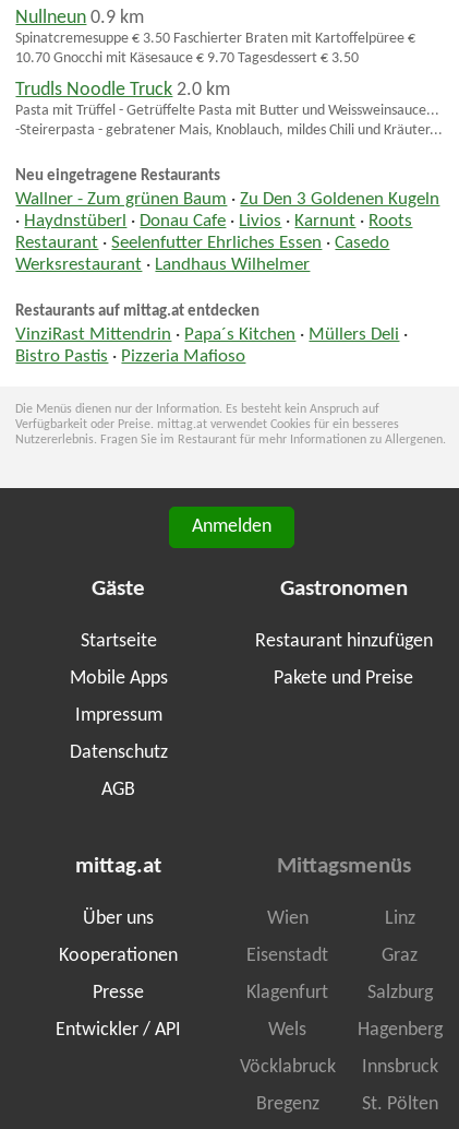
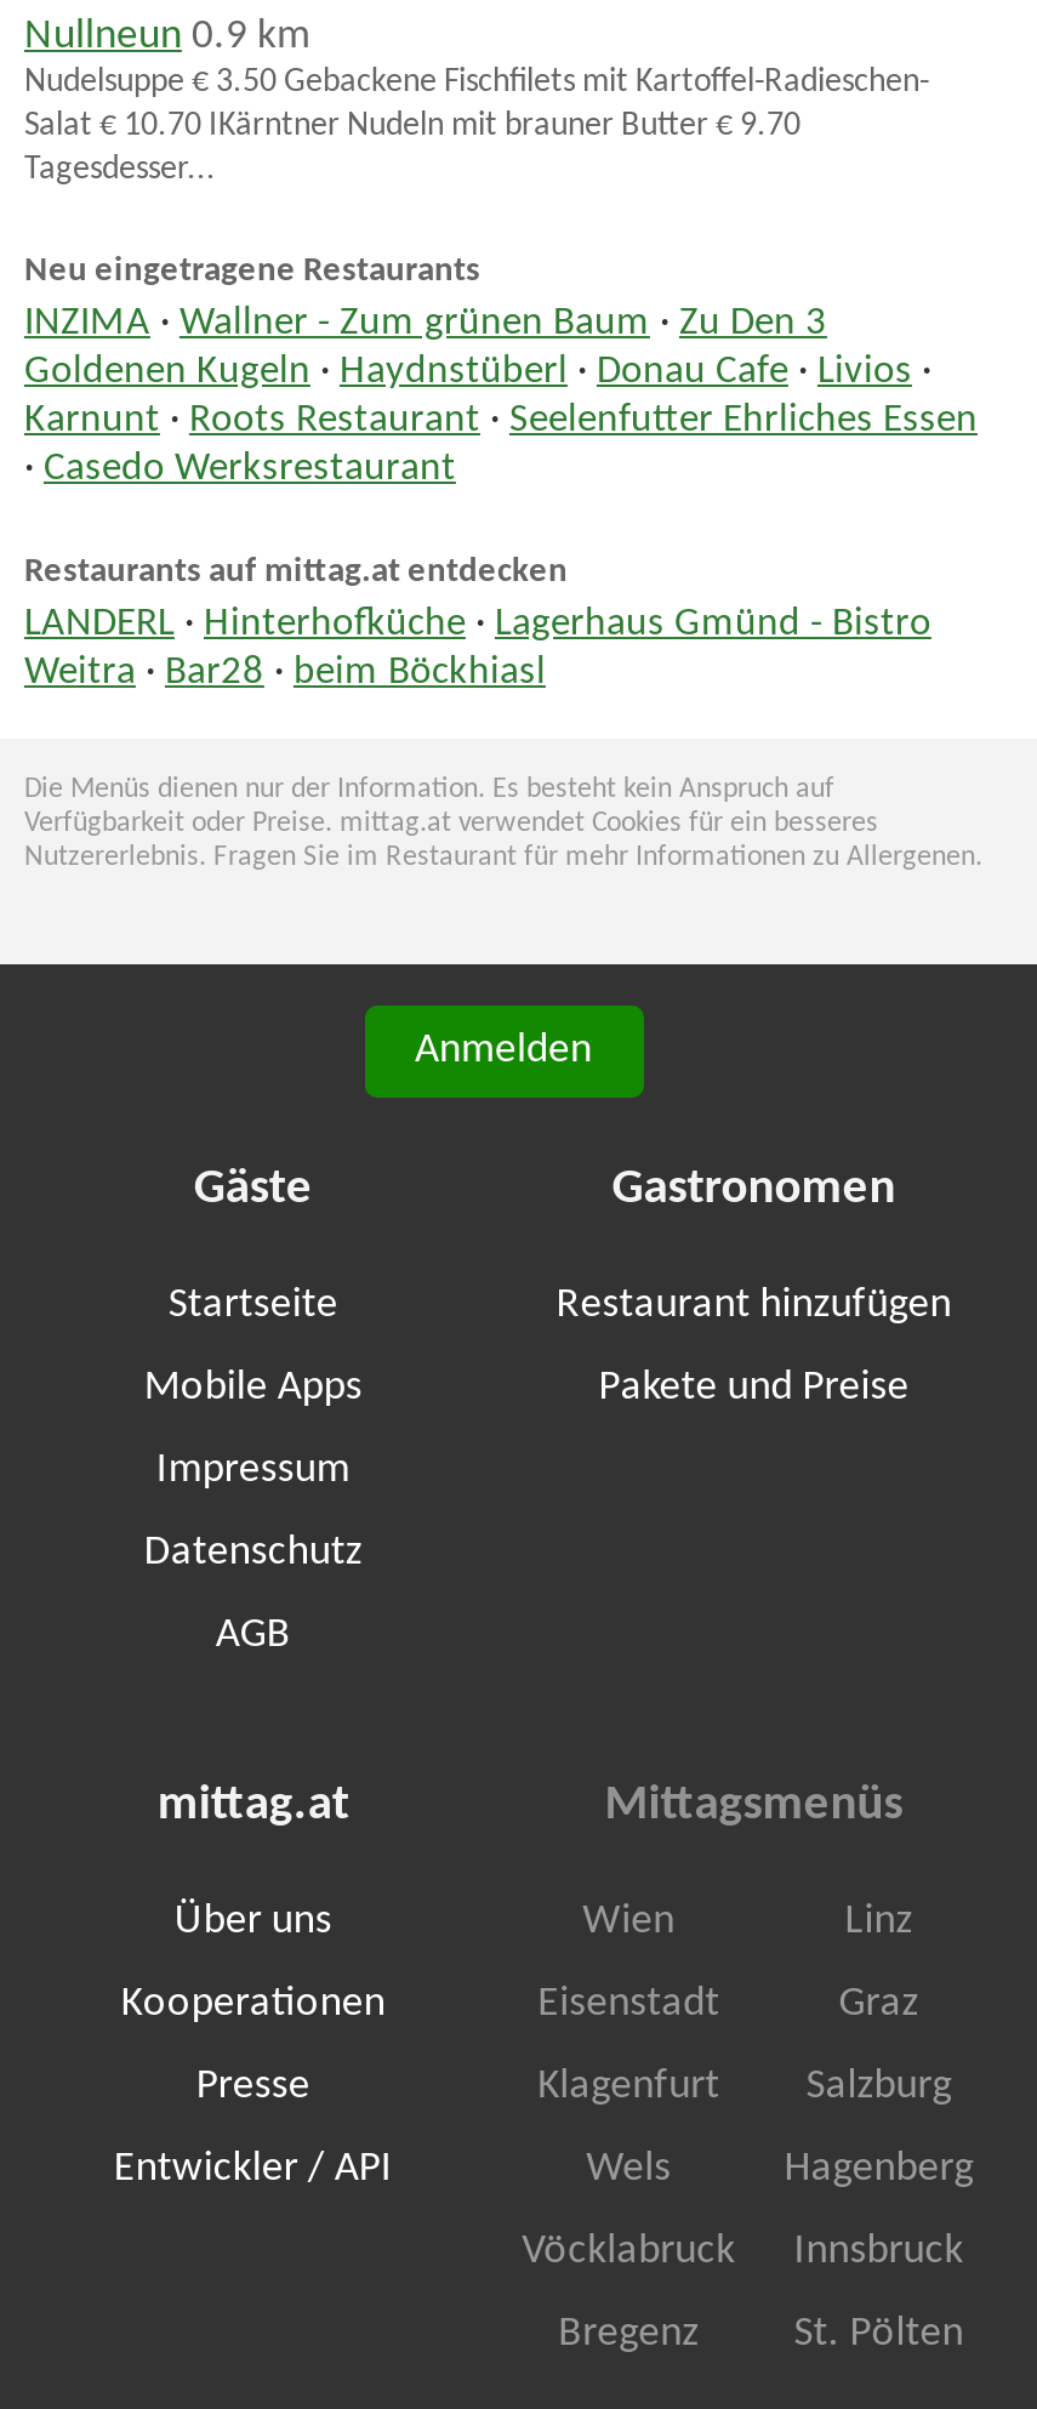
[16,31,443,139] Spinatcremesuppe € 3.50 Faschierter Braten mit Kartoffelpüree € | 10.70 Gnocchi mit Käsesauce € 9.70 Tagesdessert € 3.50 | Trudls Noodle Truck 2.0 km | Pasta mit Trüffel - Getrüffelte Pasta mit Butter und Weissweinsauce... | -Steirerpasta - gebratener Mais, Knoblauch, mildes Chili und Kräuter... -> [24,65,929,188] Nudelsuppe € 3.50 Gebackene Fischfilets mit Kartoffel-Radieschen- | Salat € 10.70 IKärntner Nudeln mit brauner Butter € 9.70 | Tagesdesser...
[16,191,440,274] Wallner - Zum grünen Baum · Zu Den 3 Goldenen Kugeln | · Haydnstüberl · Donau Cafe · Livios · Karnunt · Roots | Restaurant · Seelenfutter Ehrliches Essen · Casedo | Werksrestaurant · Landhaus Wilhelmer -> [24,305,978,489] INZIMA · Wallner - Zum grünen Baum · Zu Den 3 | Goldenen Kugeln · Haydnstüberl · Donau Cafe · Livios · | Karnunt · Roots Restaurant · Seelenfutter Ehrliches Essen | · Casedo Werksrestaurant
[16,326,408,366] VinziRast Mittendrin · Papa´s Kitchen · Müllers Deli · | Bistro Pastis · Pizzeria Mafioso -> [24,605,931,693] LANDERL · Hinterhofküche · Lagerhaus Gmünd - Bistro | Weitra · Bar28 · beim Böckhiasl

